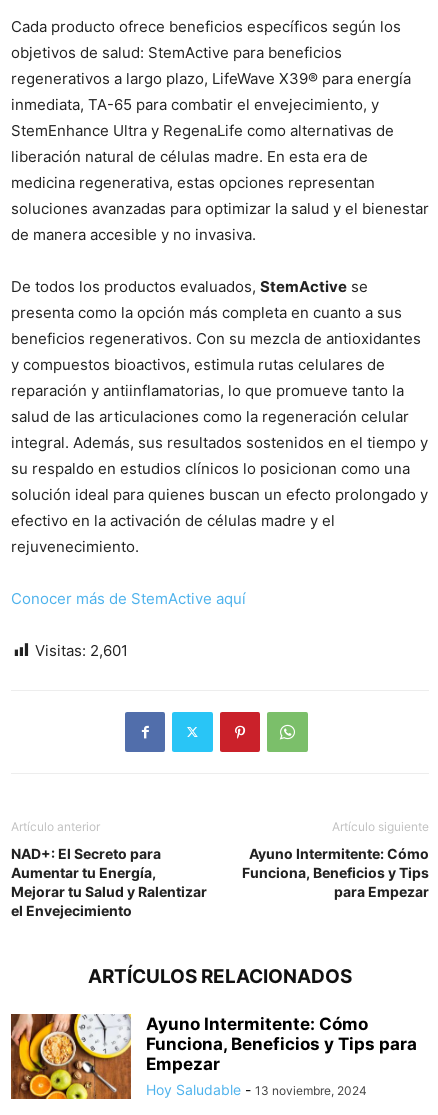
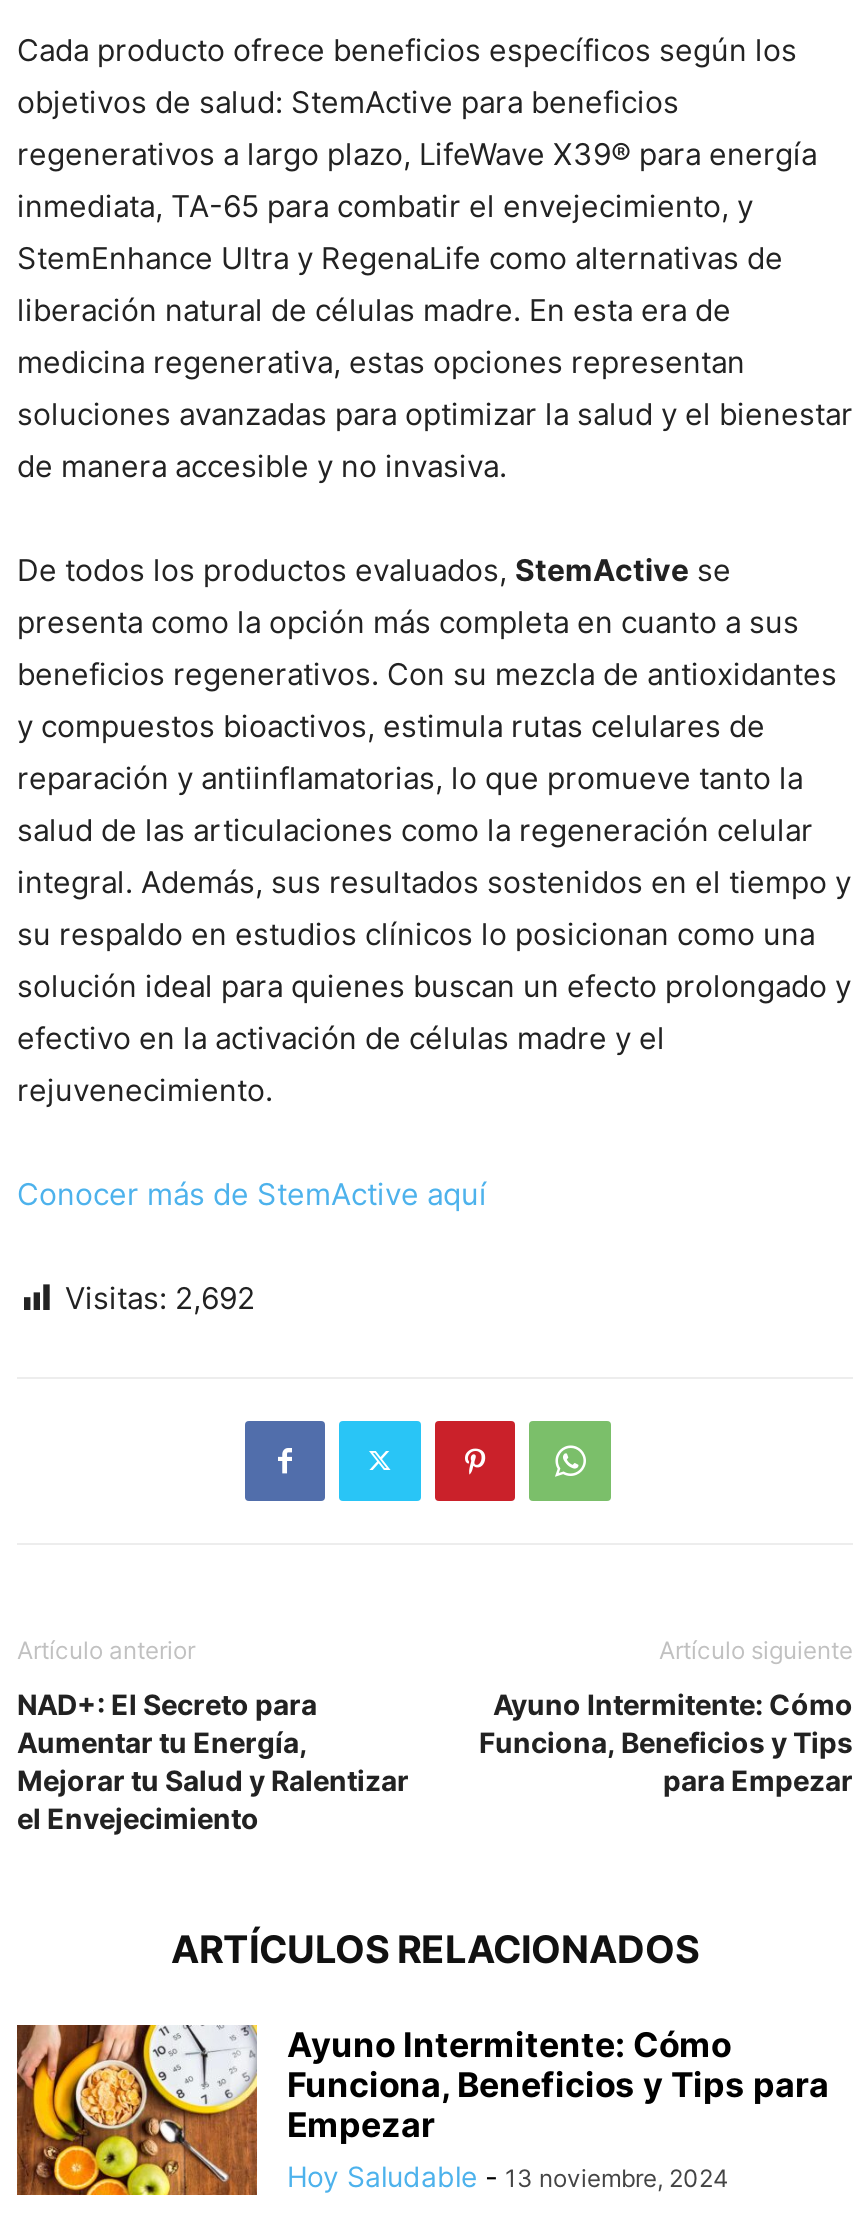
[35,641,128,660] Visitas: 2,601 -> [65,1278,255,1316] Visitas: 2,692

